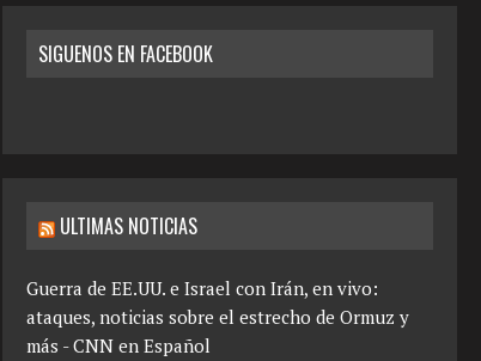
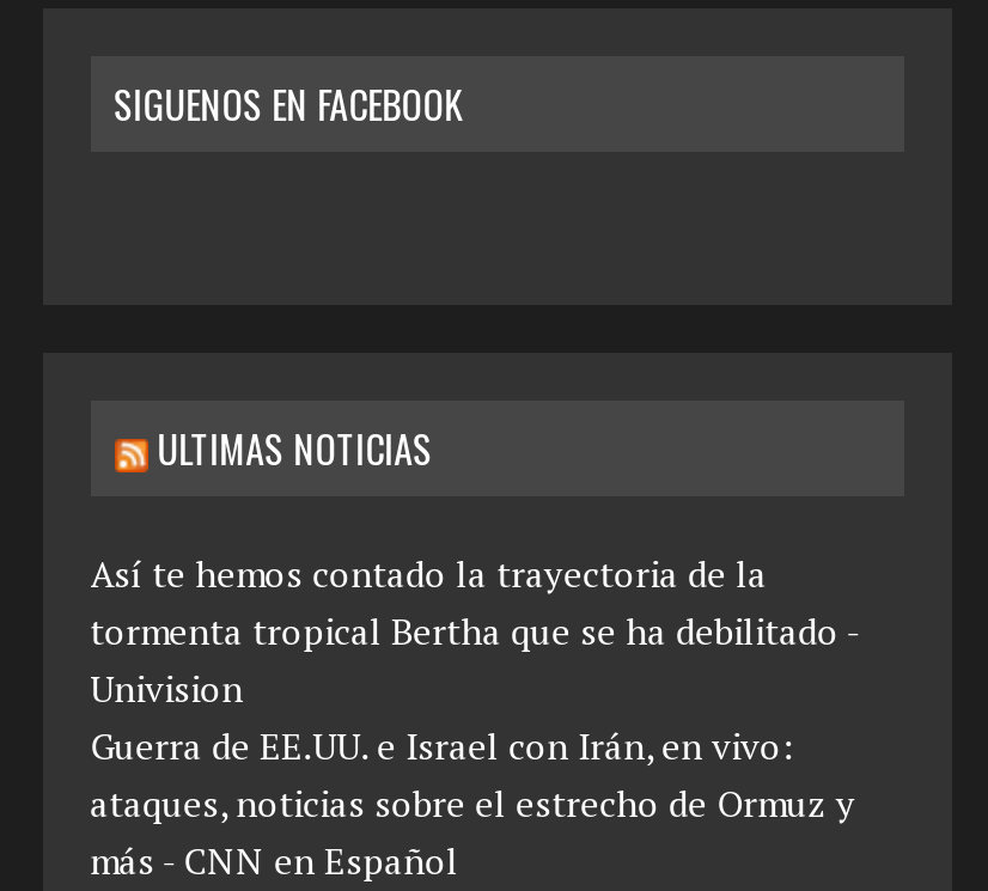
none -> [90,549,858,712] Así te hemos contado la trayectoria de la | tormenta tropical Bertha que se ha debilitado - | Univision

